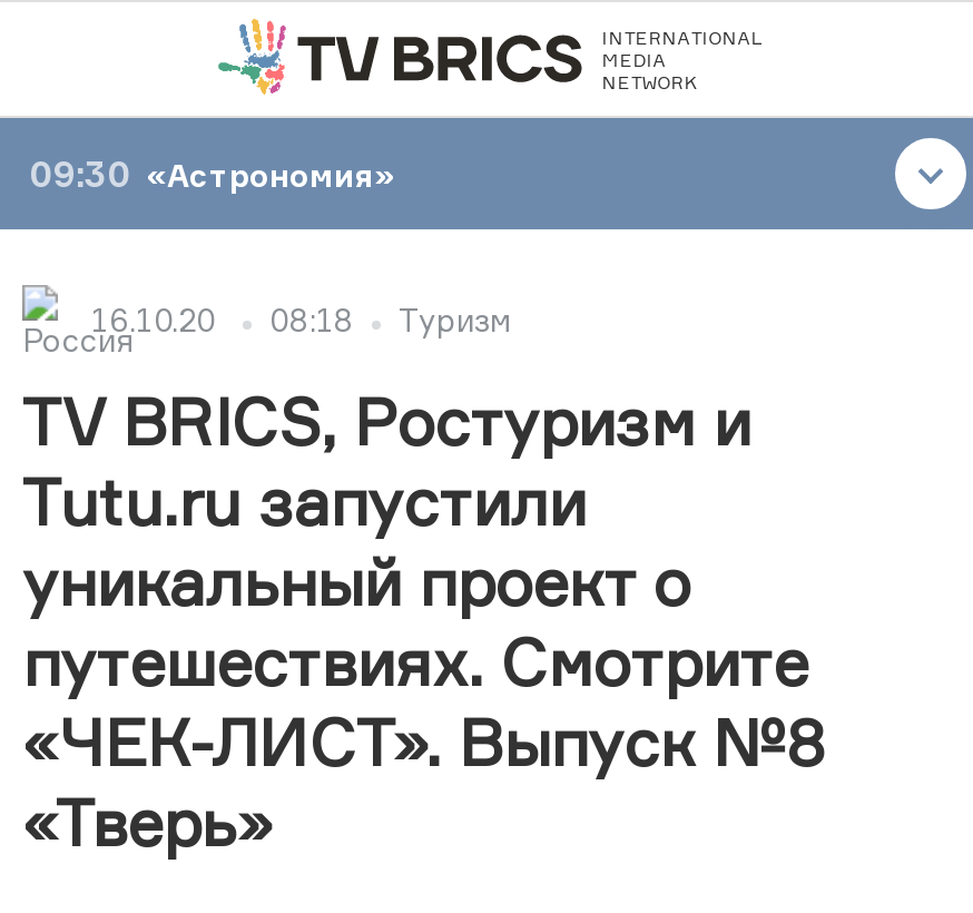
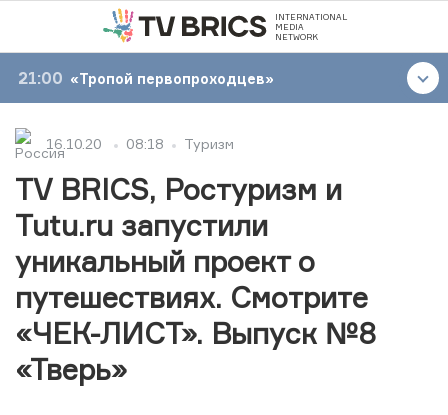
[29,151,394,196] 09:30 «Астрономия» -> [18,68,274,88] 21:00 «Тропой первопроходцев»

